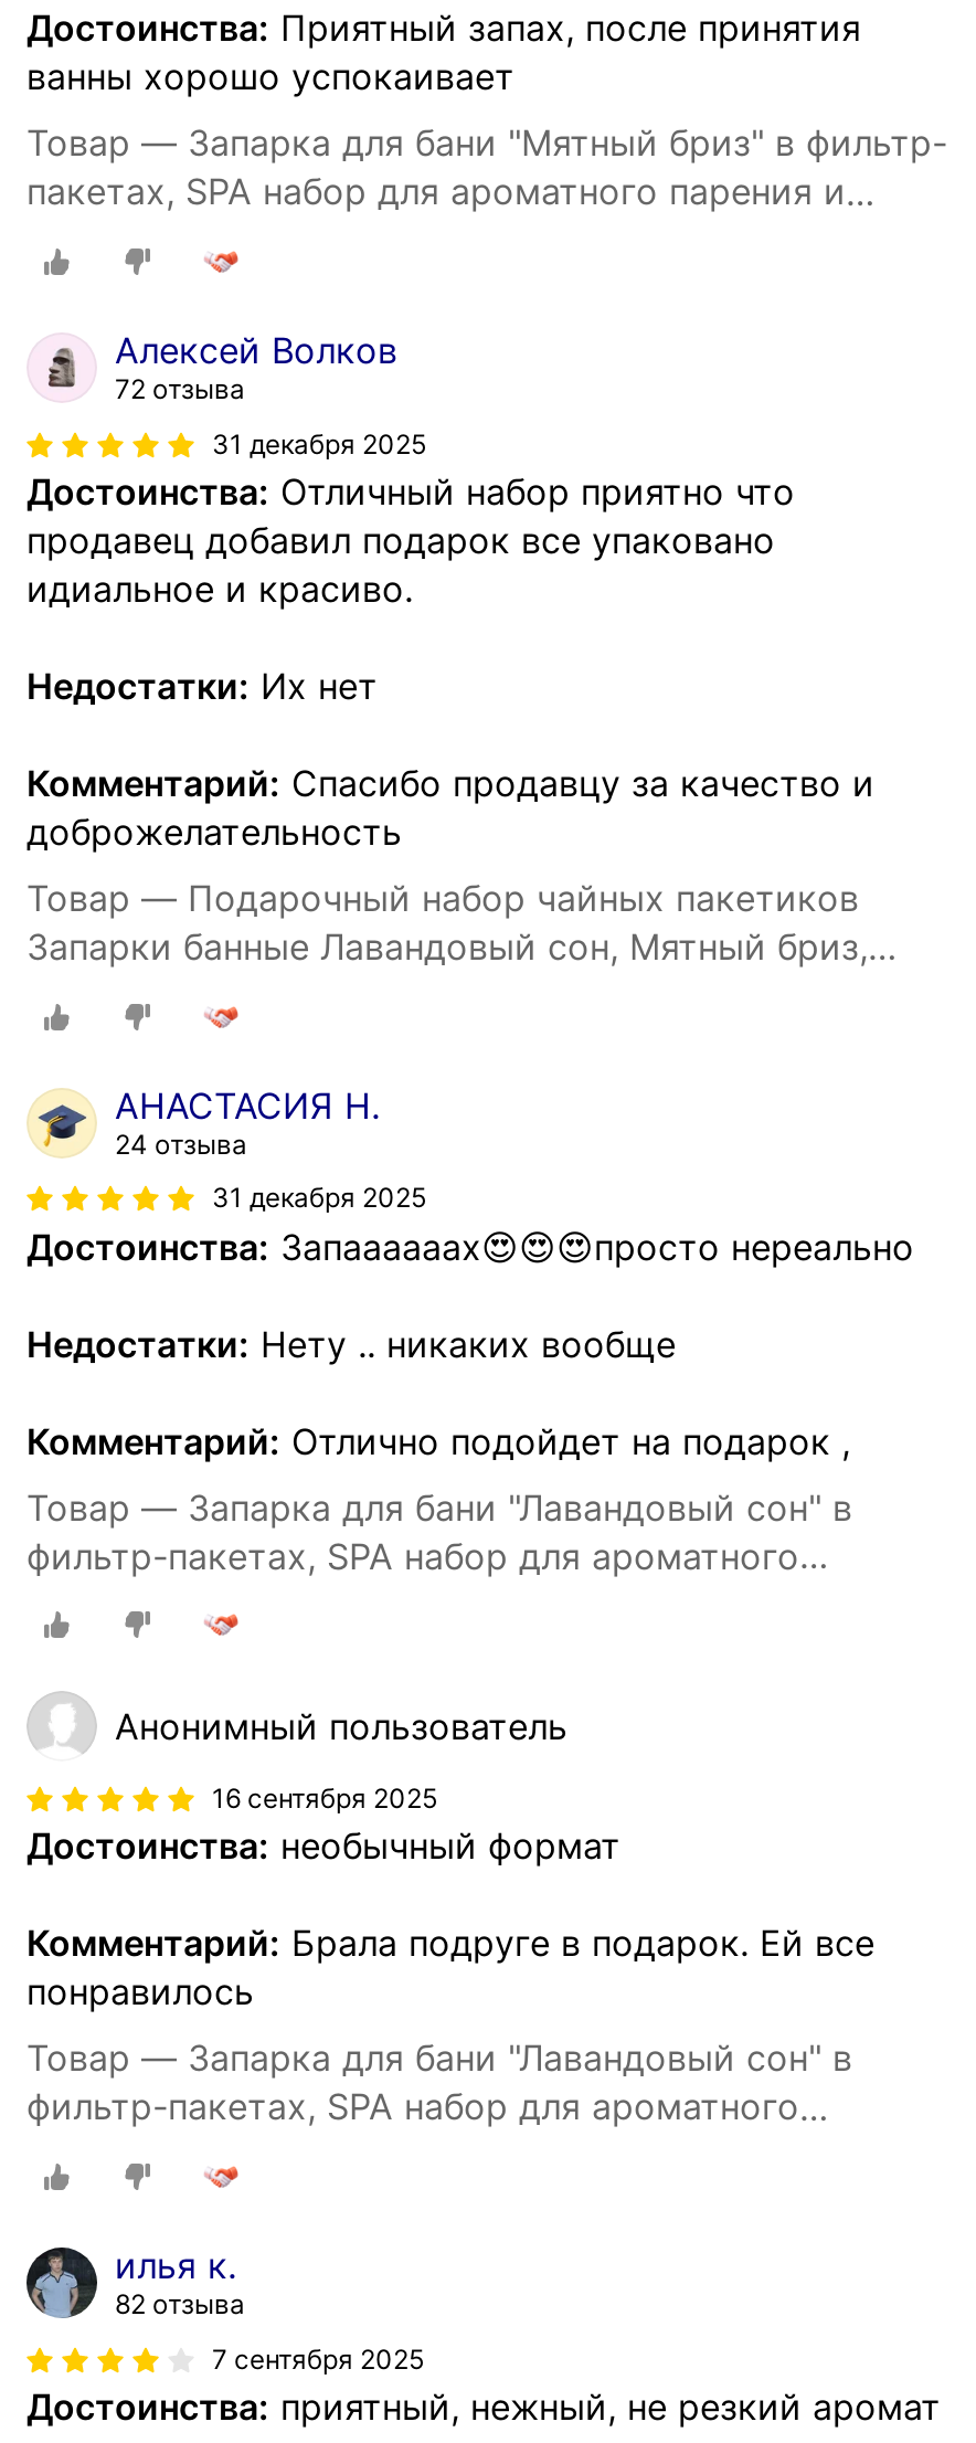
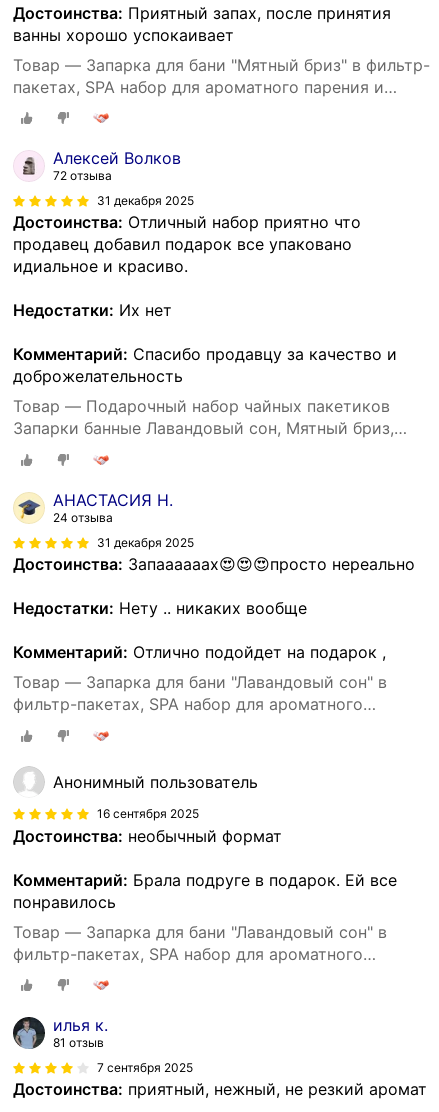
[115,2287,245,2320] 82 отзыва -> [53,1035,104,1050] 81 отзыв

